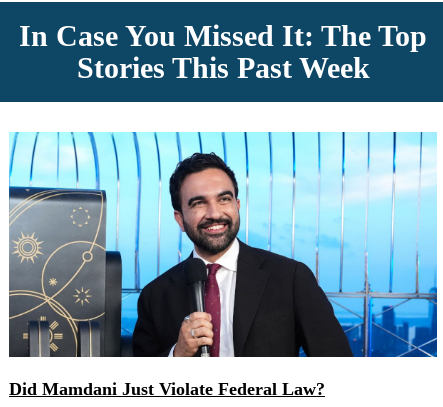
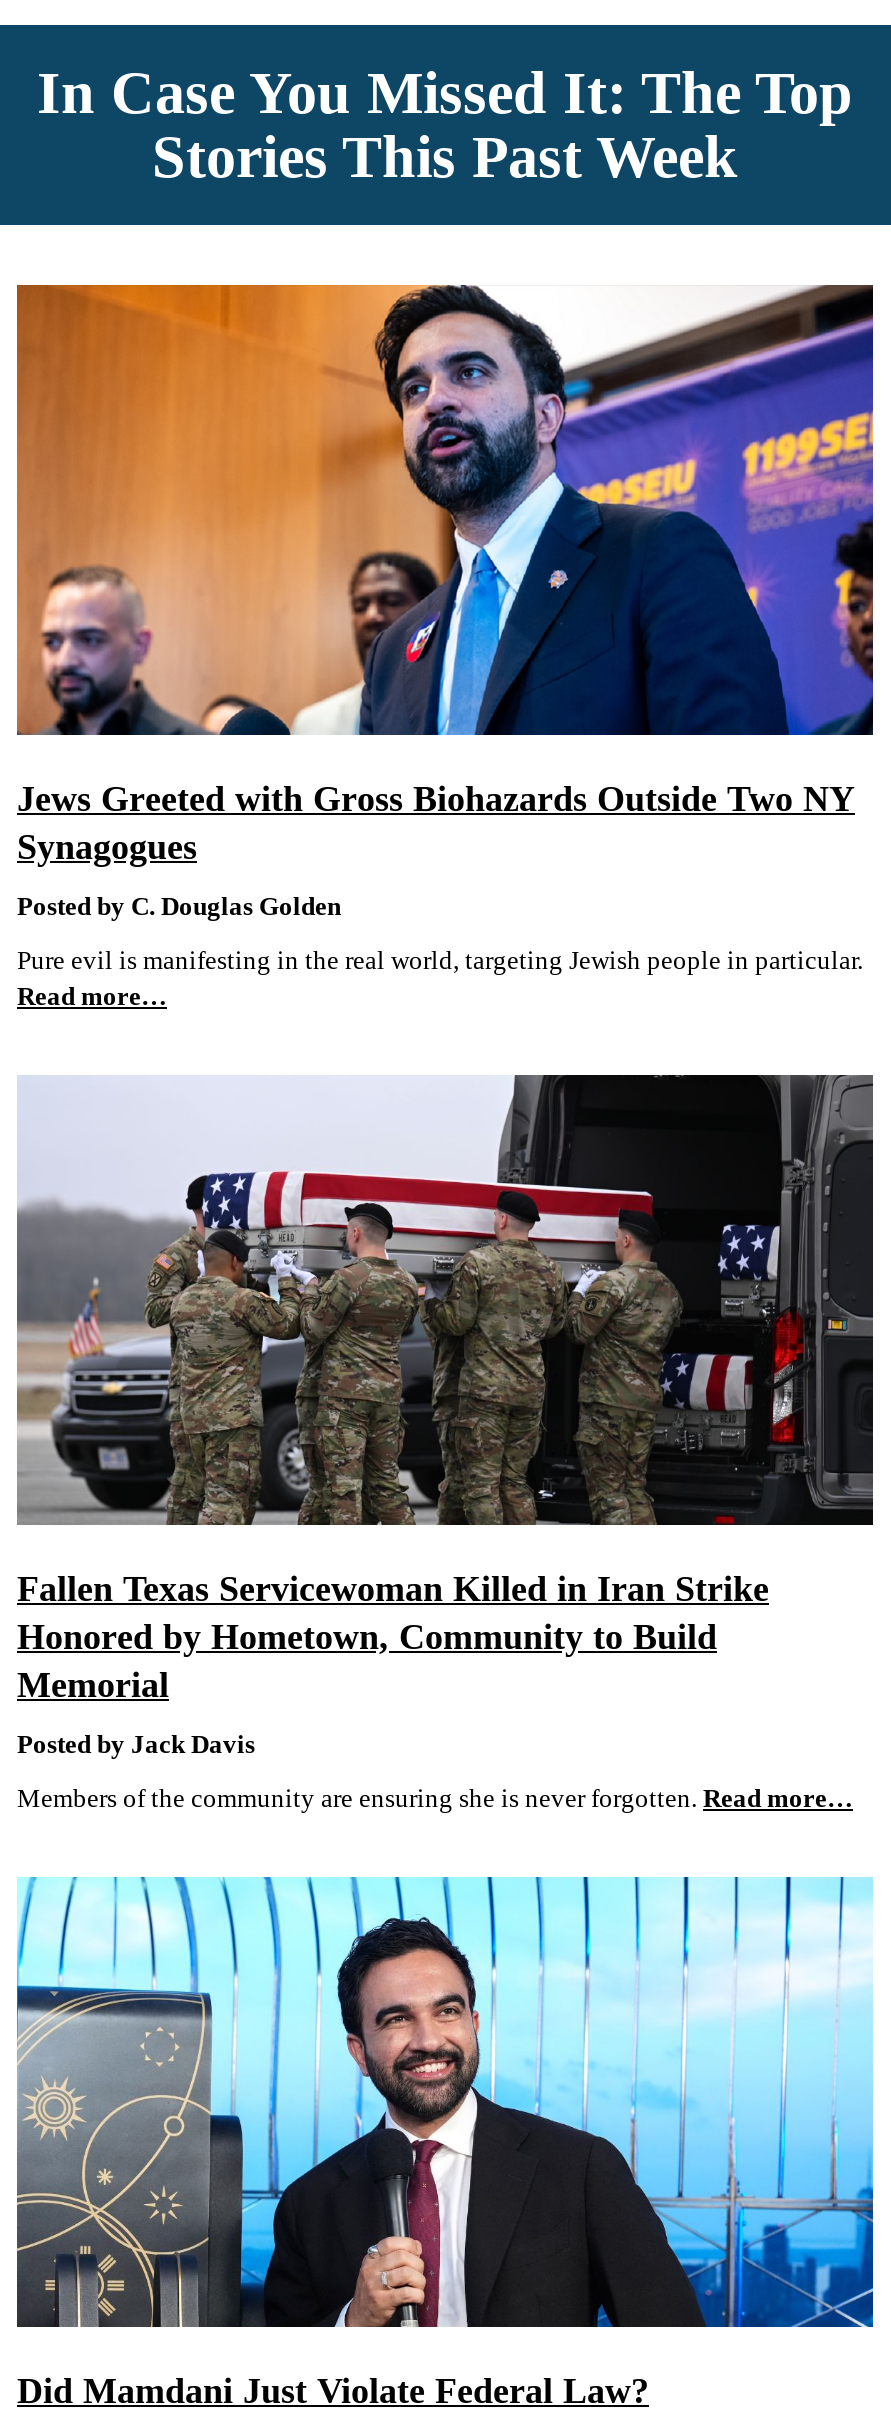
none -> [15,283,875,1011] [image] | Jews Greeted with Gross Biohazards Outside Two NY | Synagogues | Posted by C. Douglas Golden | Pure evil is manifesting in the real world, targeting Jewish people in particular. | Read more…
none -> [15,1073,875,1813] [image] | Fallen Texas Servicewoman Killed in Iran Strike | Honored by Hometown, Community to Build | Memorial | Posted by Jack Davis | Members of the community are ensuring she is never forgotten. Read more…

